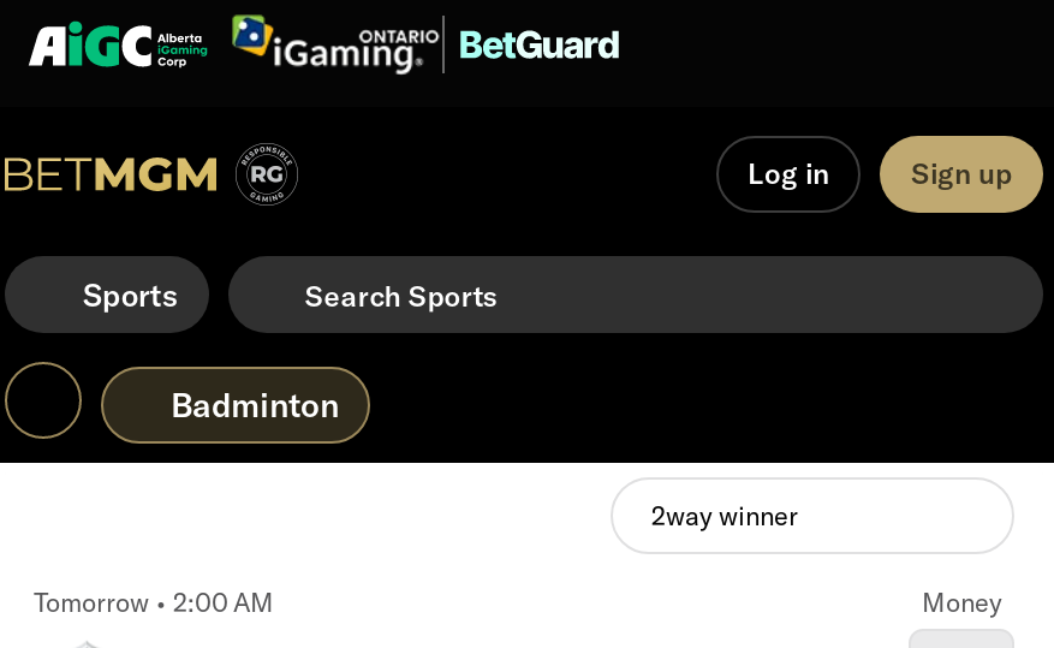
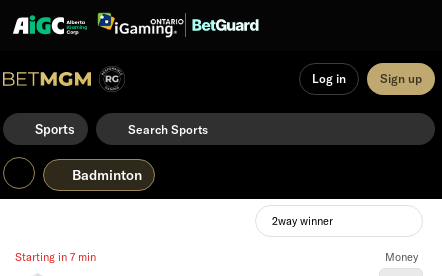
[34,585,274,619] Tomorrow • 2:00 AM -> [15,250,96,264] Starting in 7 min

